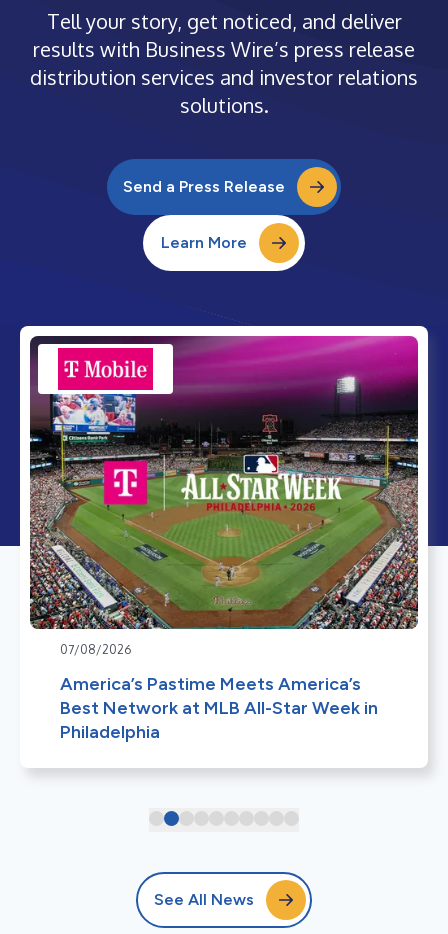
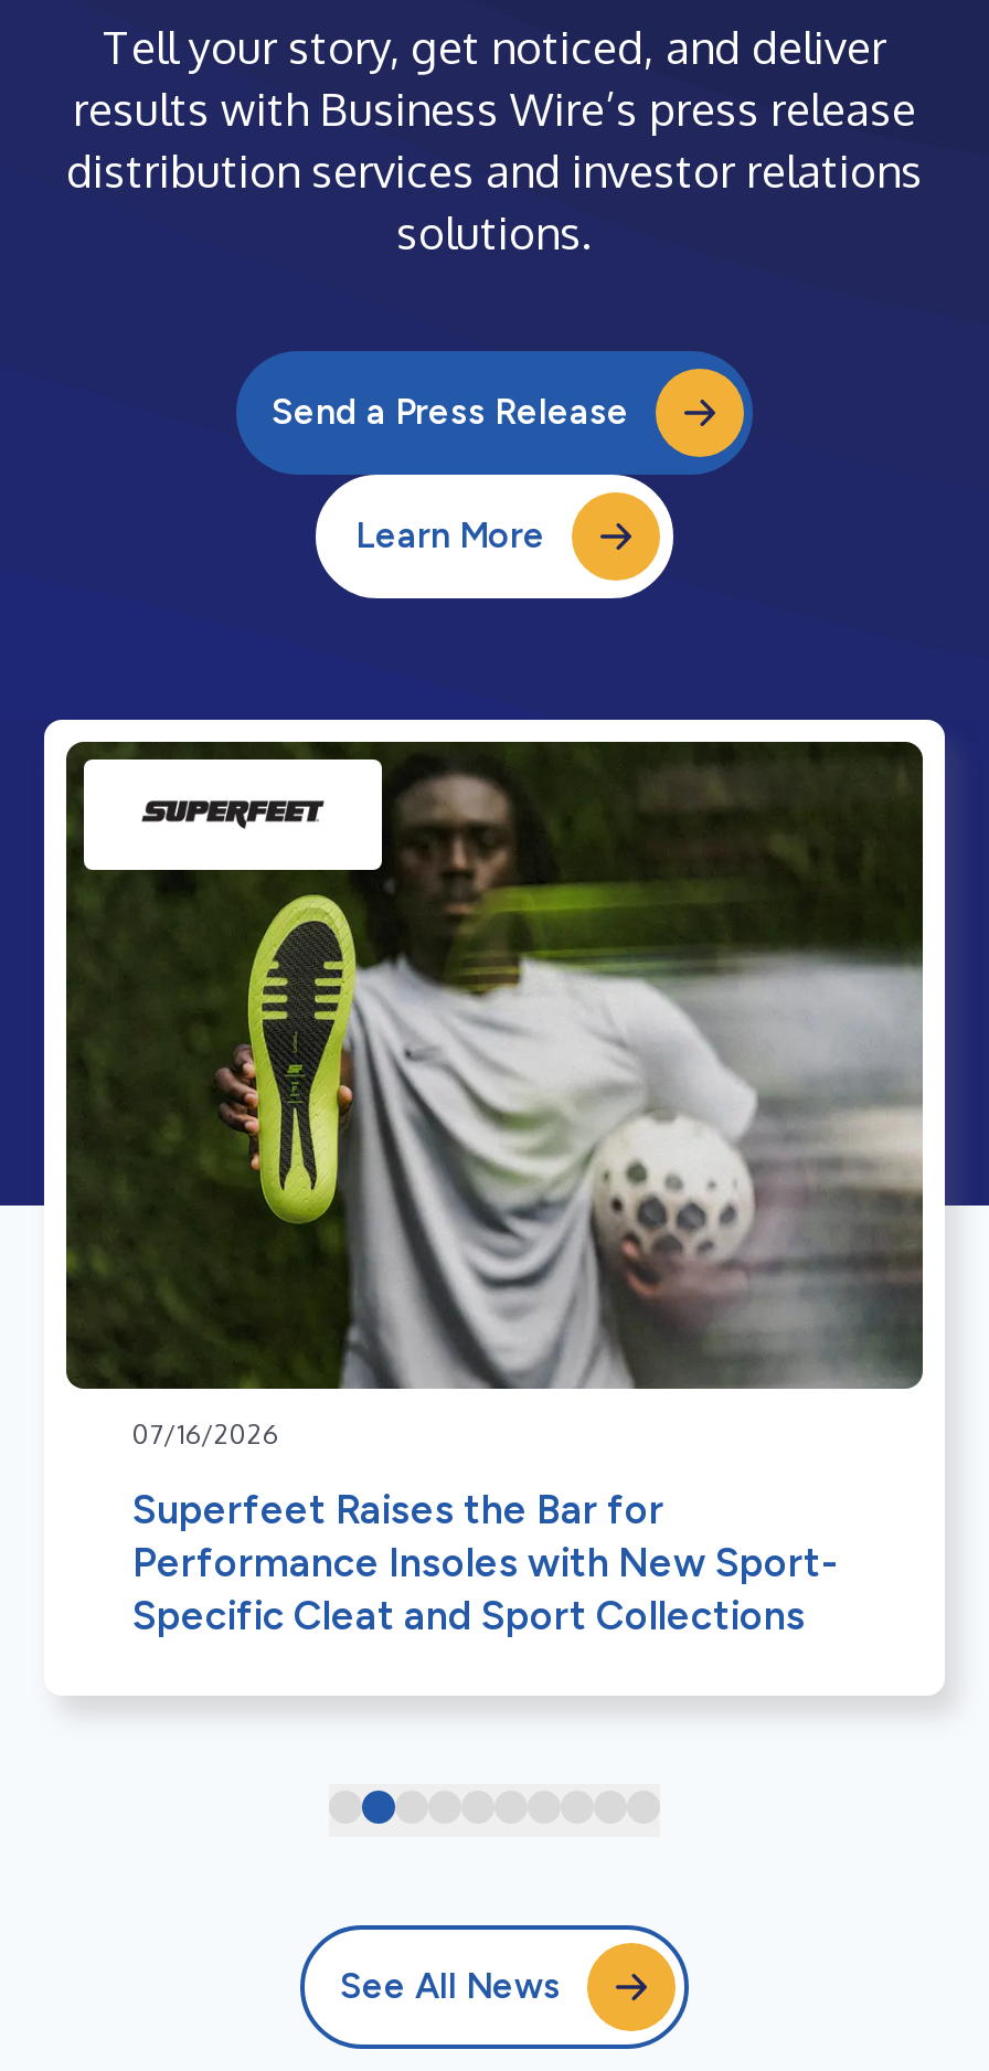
[29,335,419,657] [image] | 07/08/2026 -> [64,740,925,1450] [image] | 07/16/2026
[60,673,378,743] America’s Pastime Meets America’s | Best Network at MLB All-Star Week in | Philadelphia -> [132,1486,837,1640] Superfeet Raises the Bar for | Performance Insoles with New Sport- | Specific Cleat and Sport Collections

